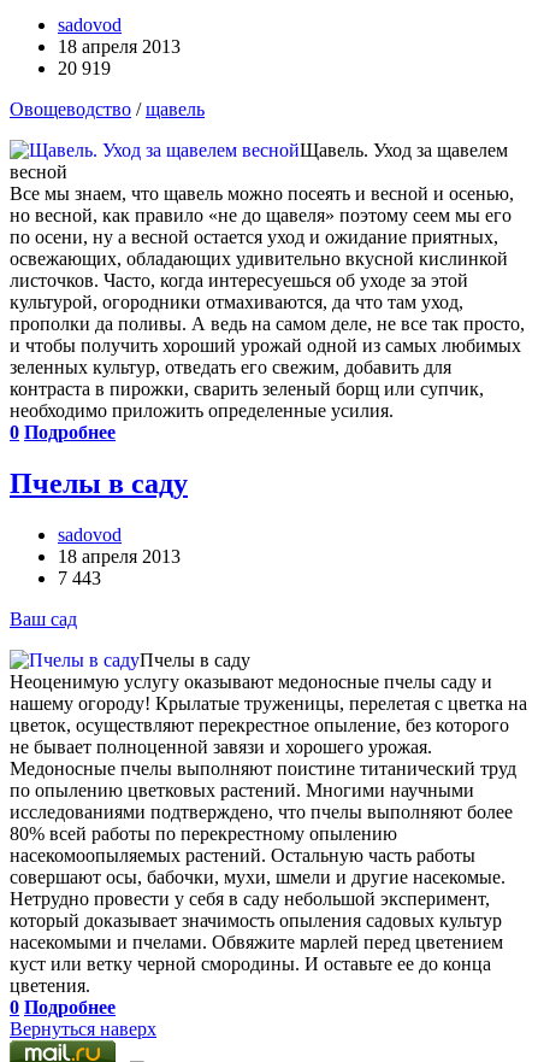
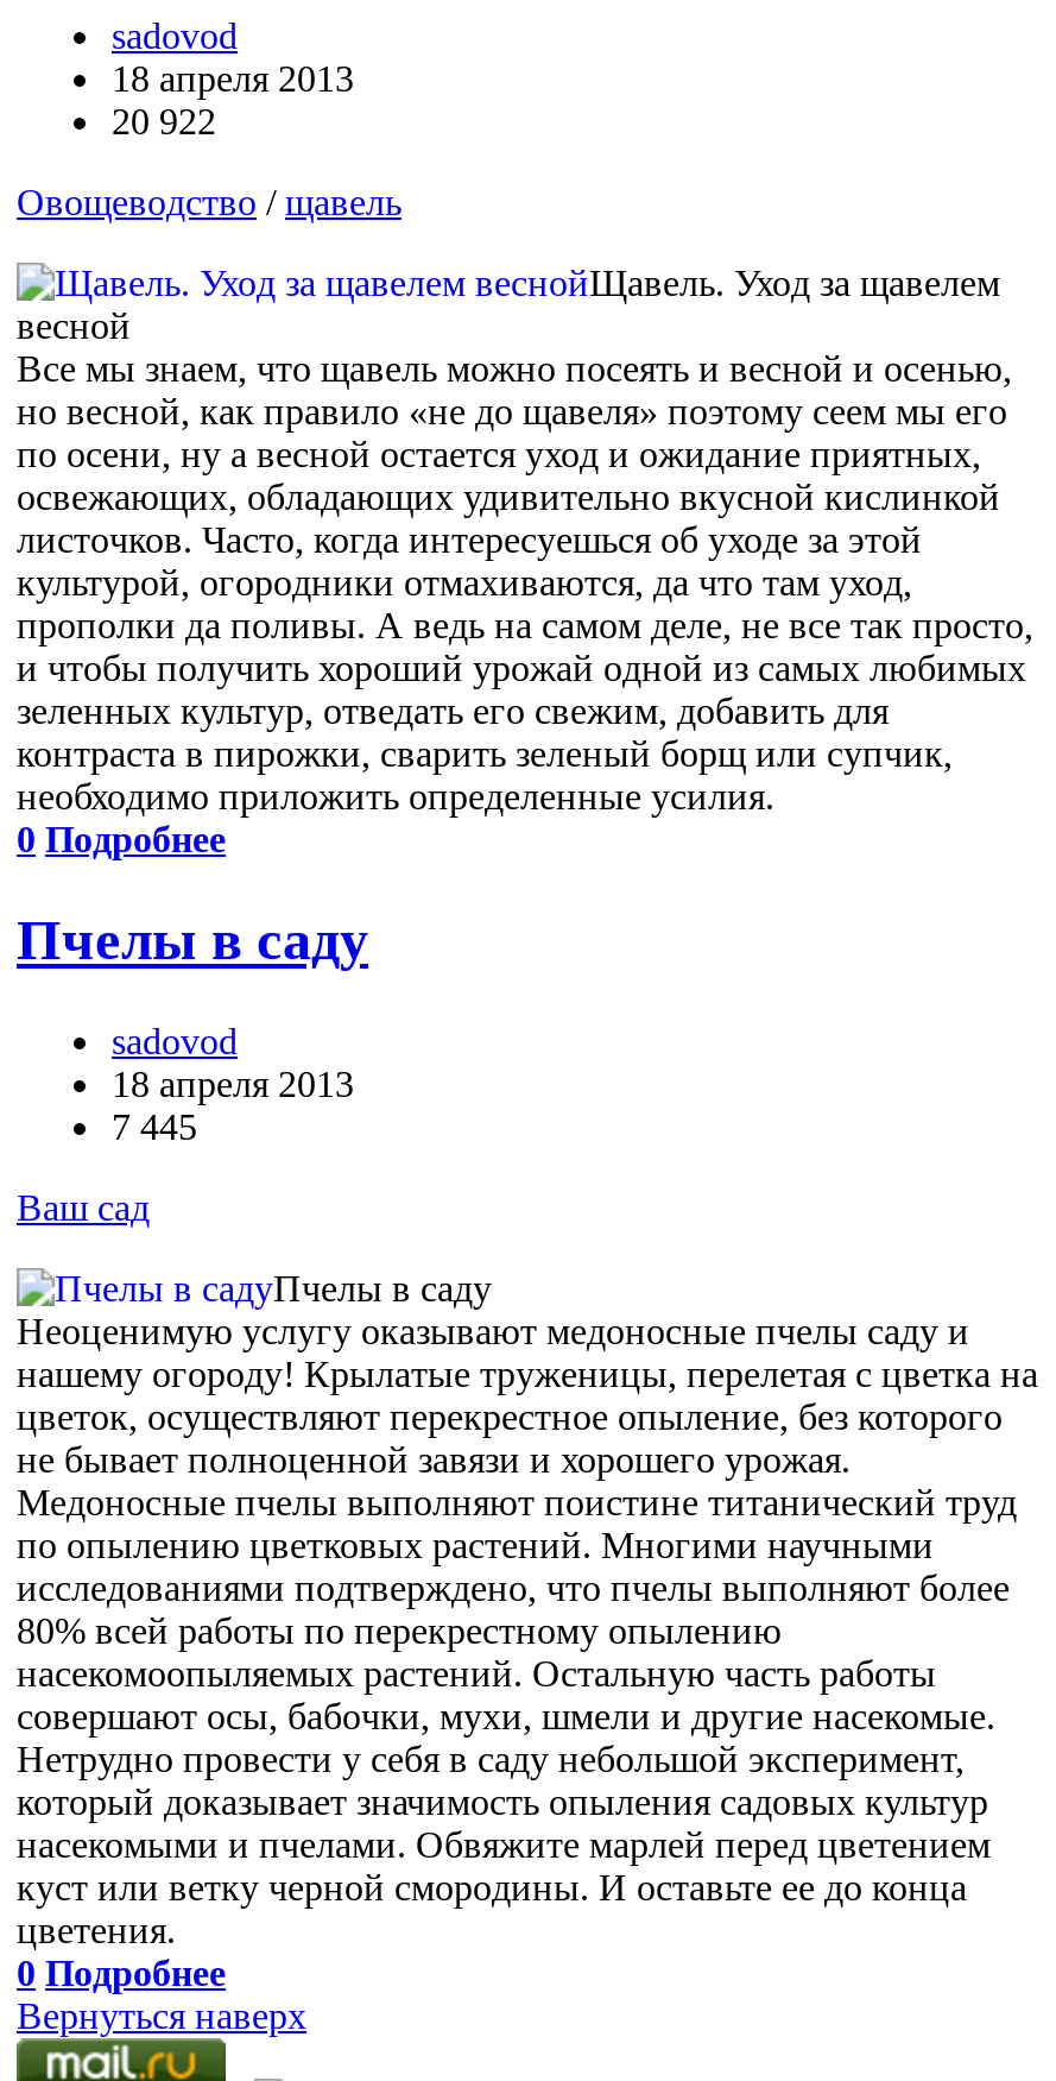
[58,58,111,78] 20 919 -> [112,101,216,141] 20 922
[58,567,101,588] 7 443 -> [112,1106,197,1146] 7 445

